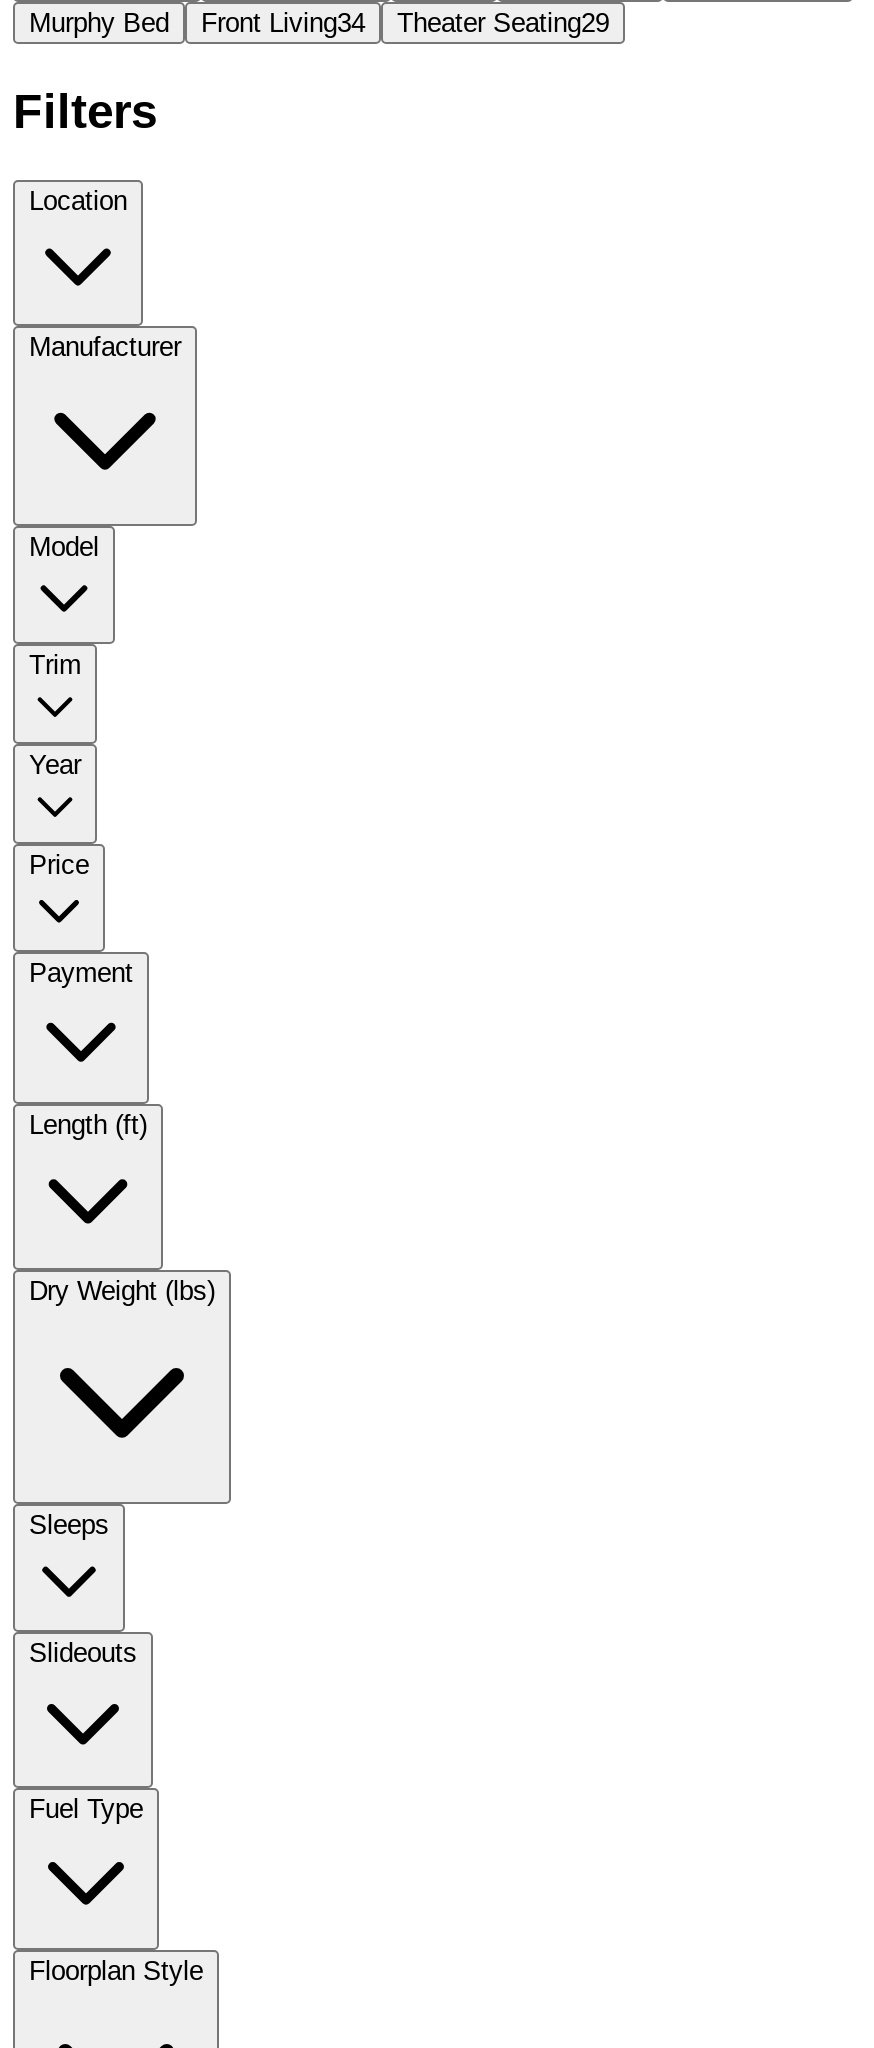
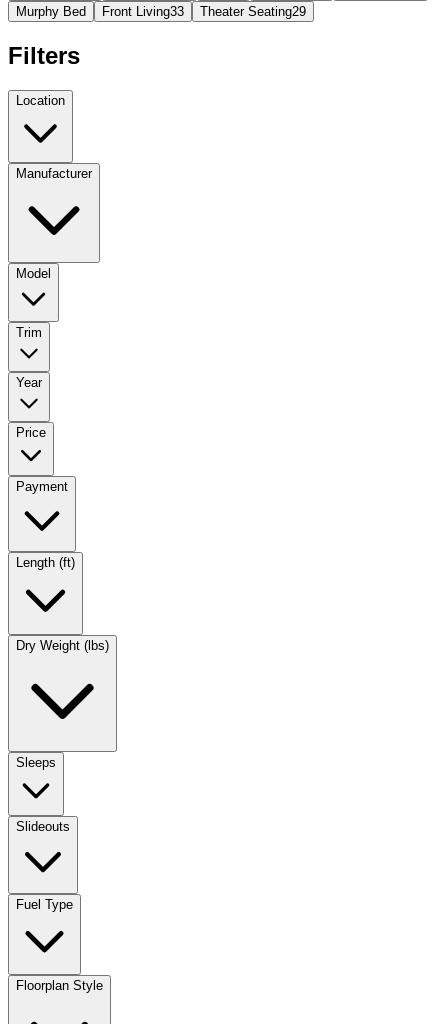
[29,8,609,38] Murphy Bed Front Living34 Theater Seating29 -> [16,4,306,19] Murphy Bed Front Living33 Theater Seating29

